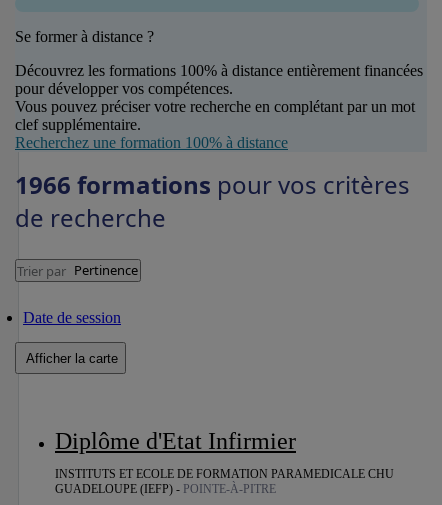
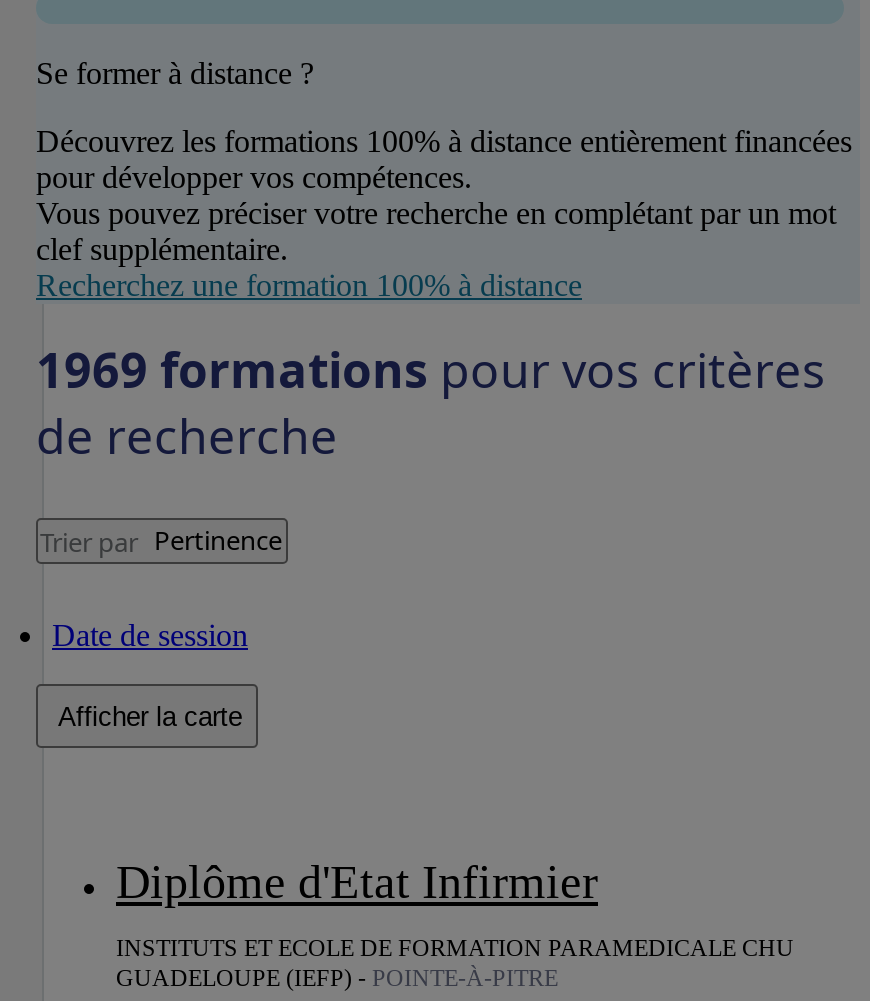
[15,168,410,201] 1966 formations pour vos critères -> [36,335,826,401] 1969 formations pour vos critères

